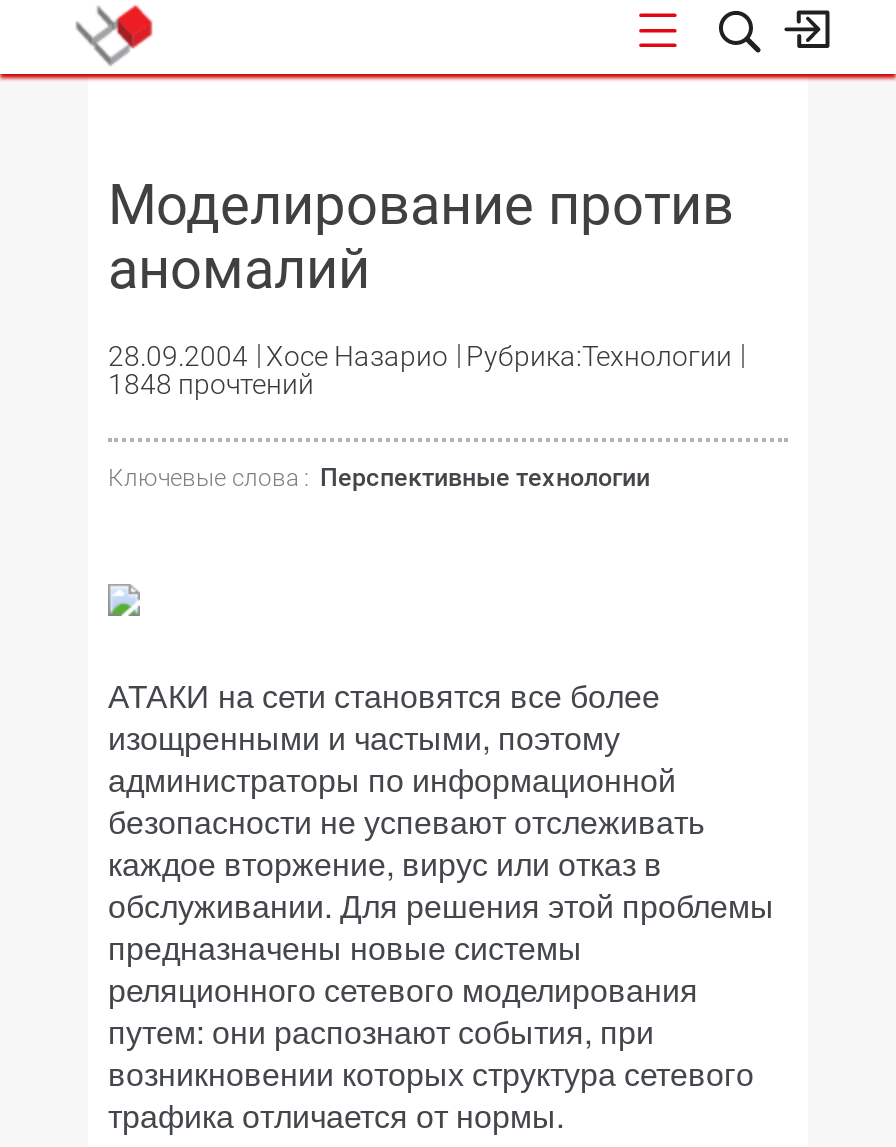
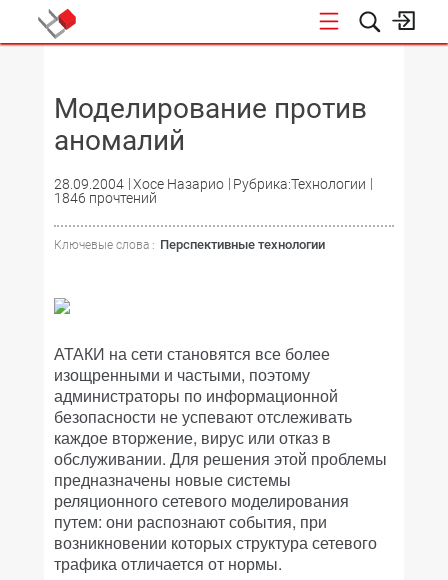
[108,368,314,400] 1848 прочтений -> [54,190,157,206] 1846 прочтений

